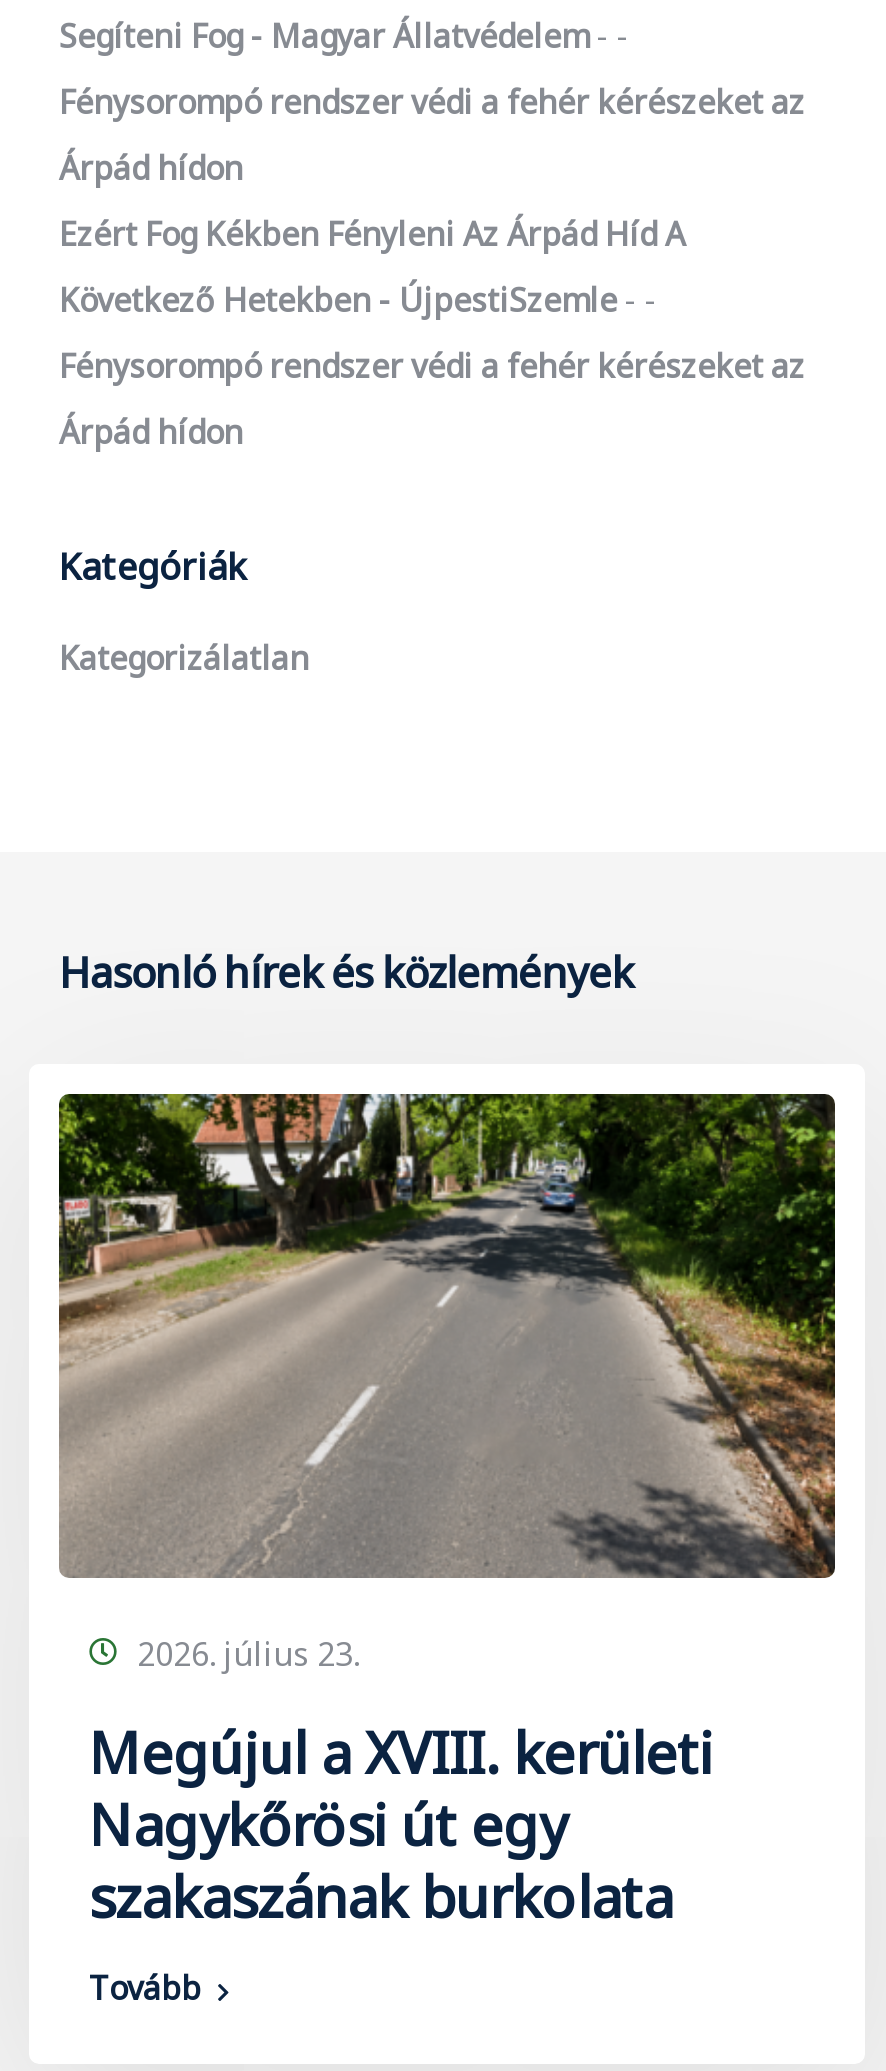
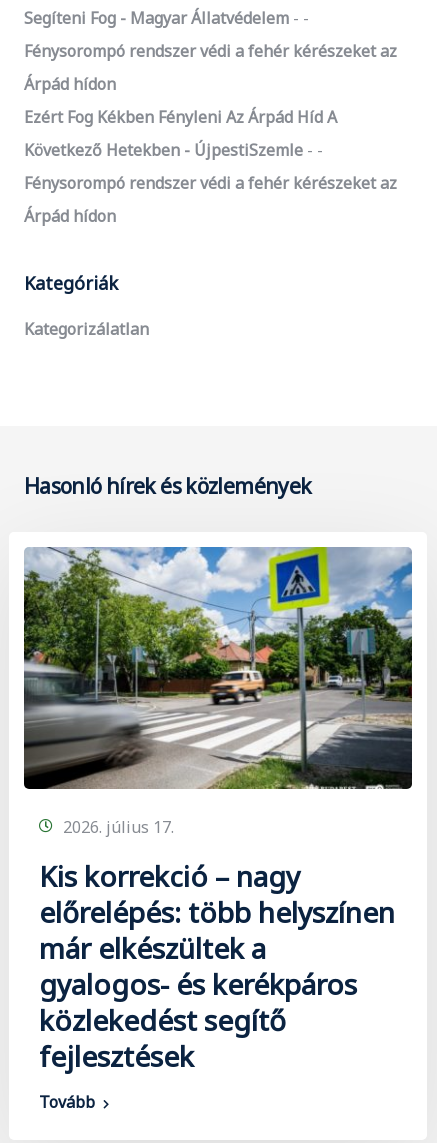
[57,1092,837,1677] [image] | 2026. július 23. -> [23,546,413,838] [image] | 2026. július 17.
[89,1715,713,1935] Megújul a XVIII. kerületi | Nagykőrösi út egy | szakaszának burkolata -> [39,857,395,1075] Kis korrekció – nagy | előrelépés: több helyszínen | már elkészültek a | gyalogos- és kerékpáros | közlekedést segítő | fejlesztések

